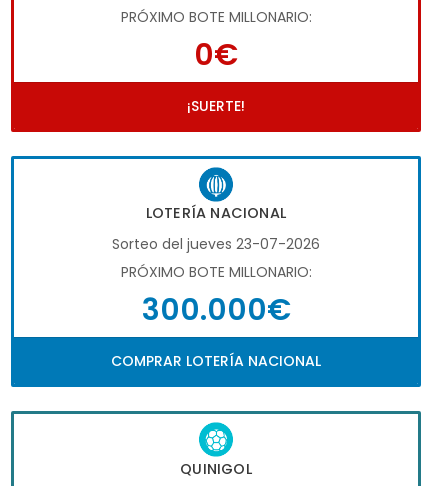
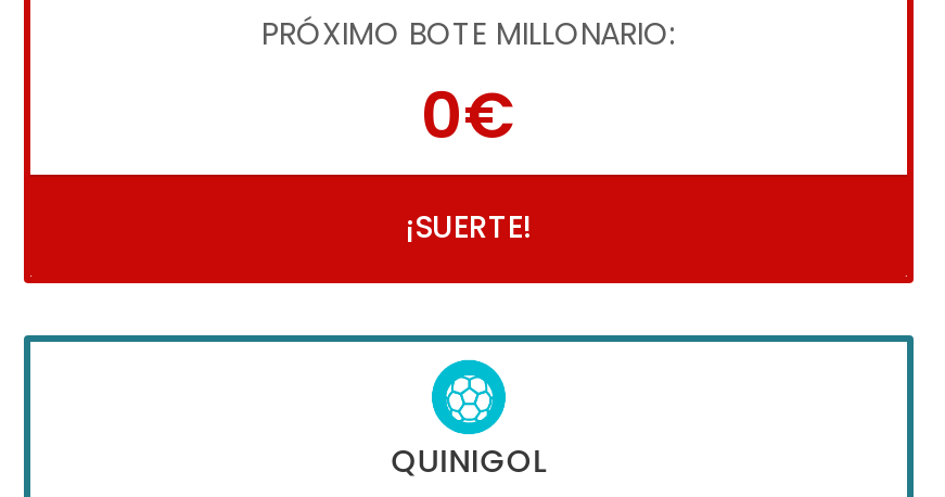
[11,155,421,388] [image] | LOTERÍA NACIONAL | Sorteo del jueves 23-07-2026 | PRÓXIMO BOTE MILLONARIO: | 300.000€ | COMPRAR LOTERÍA NACIONAL -> none

